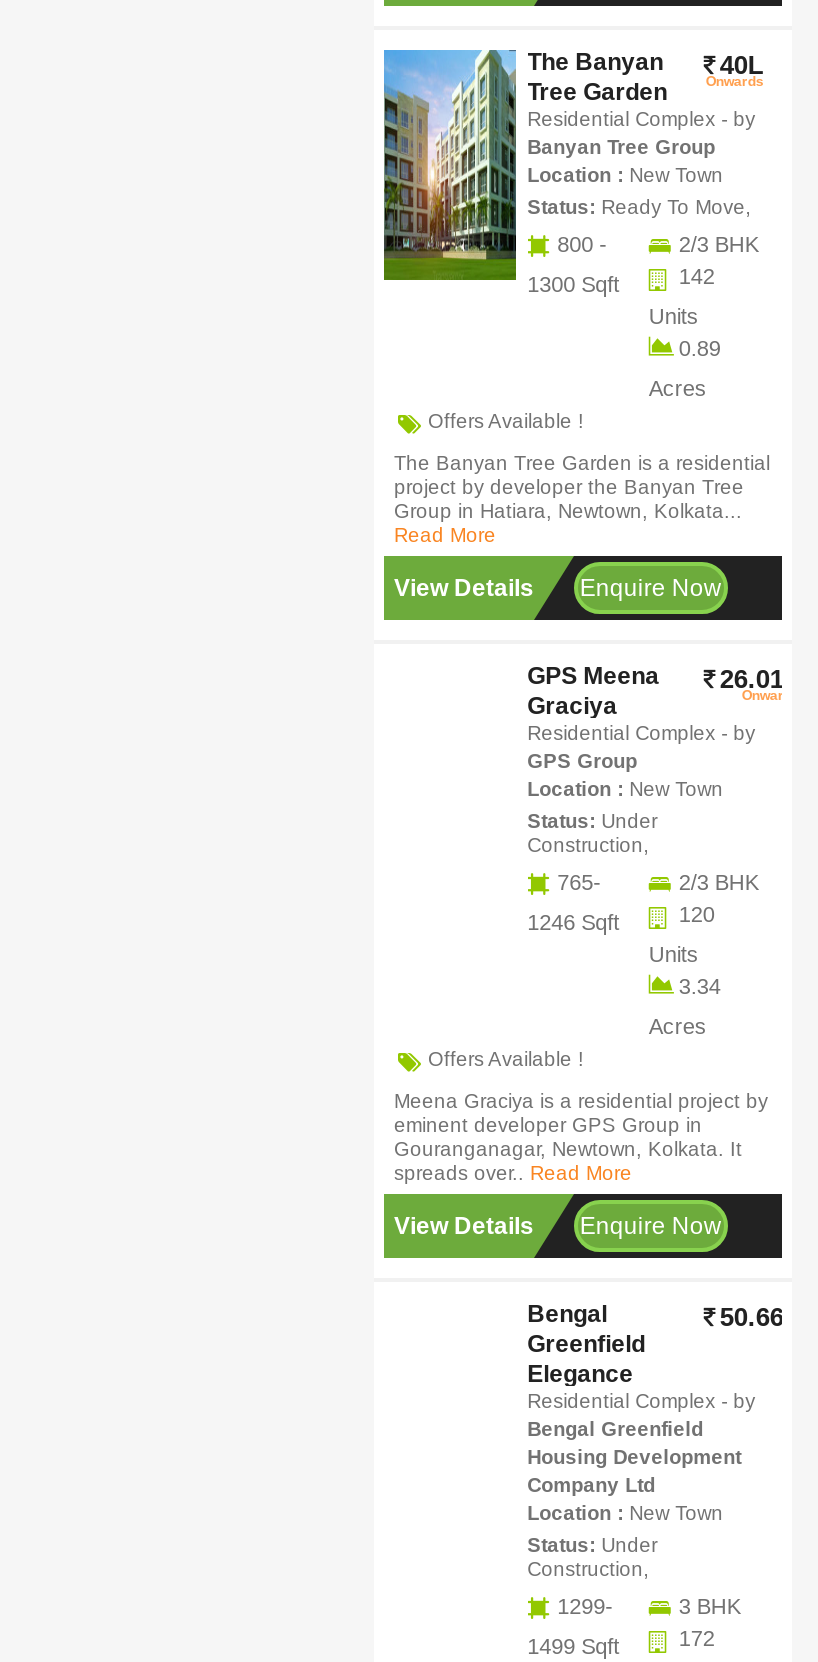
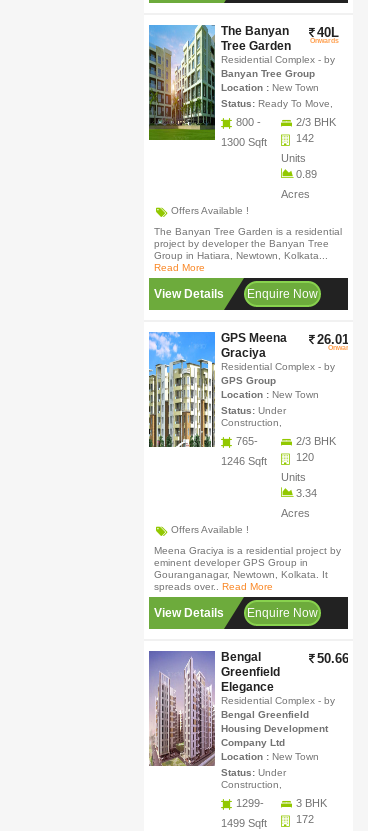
none -> [148,331,227,448] [image]
none -> [148,650,216,767] [image]

